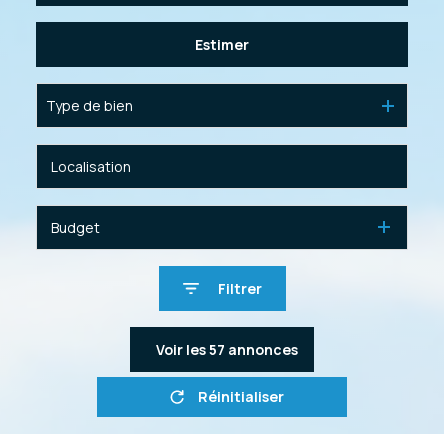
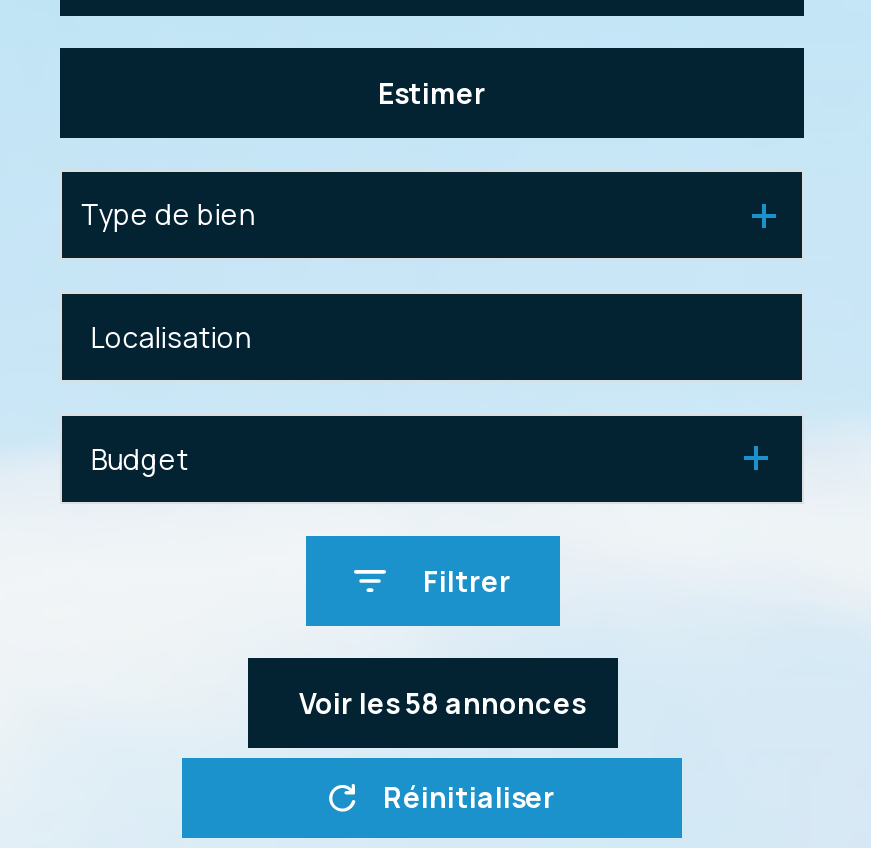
[156,340,298,359] Voir les57 annonces -> [299,683,585,721] Voir les58 annonces

